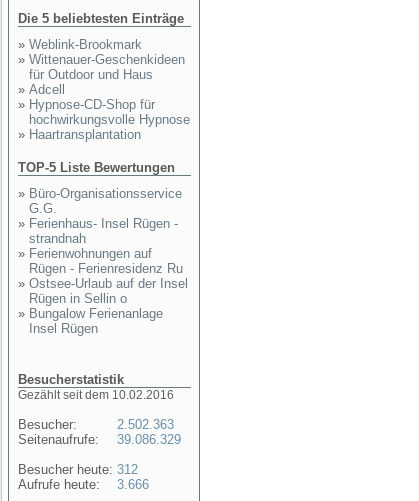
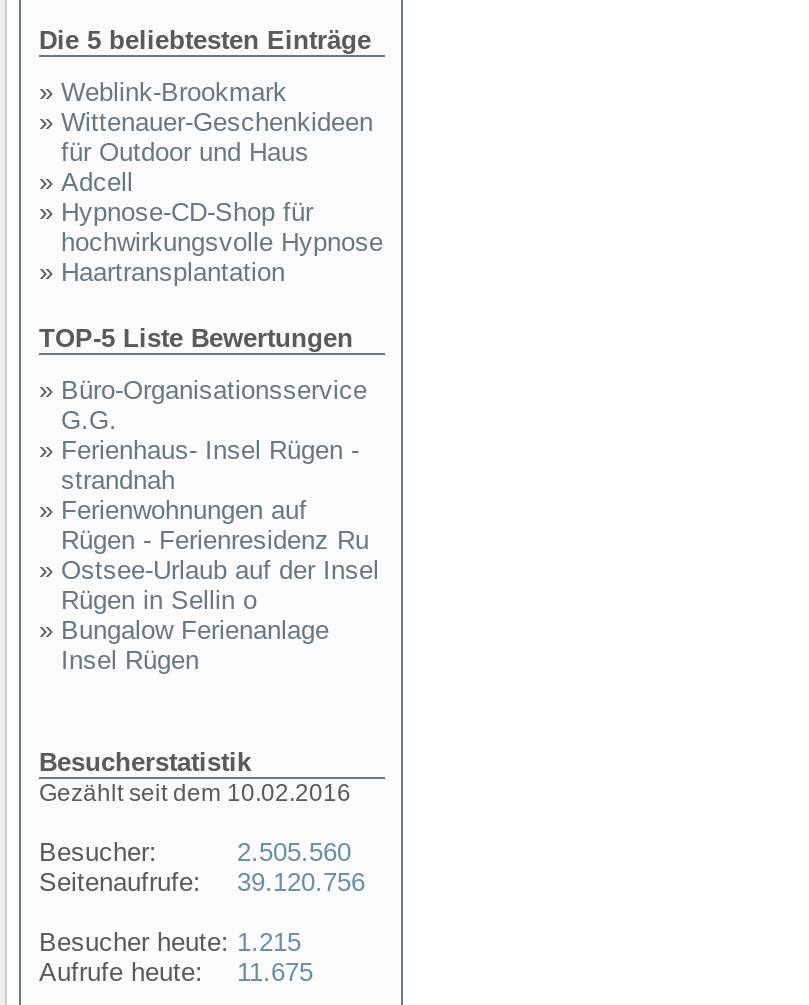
[117,417,174,432] 2.502.363 -> [237,837,351,867] 2.505.560
[18,432,181,447] Seitenaufrufe: 39.086.329 -> [39,867,365,897] Seitenaufrufe: 39.120.756
[18,462,138,477] Besucher heute: 312 -> [39,927,301,957] Besucher heute: 1.215
[18,477,149,492] Aufrufe heute: 3.666 -> [39,957,313,987] Aufrufe heute: 11.675

